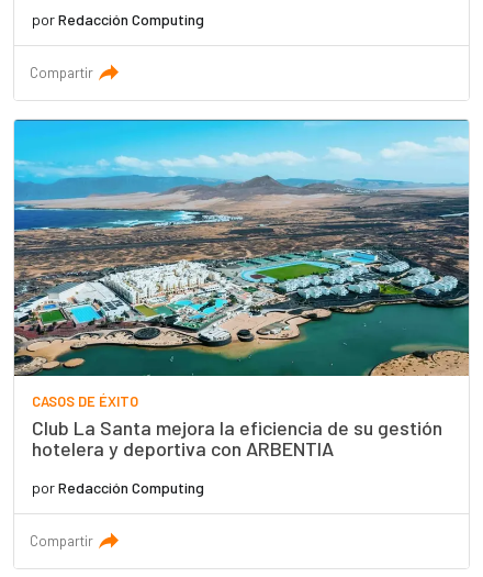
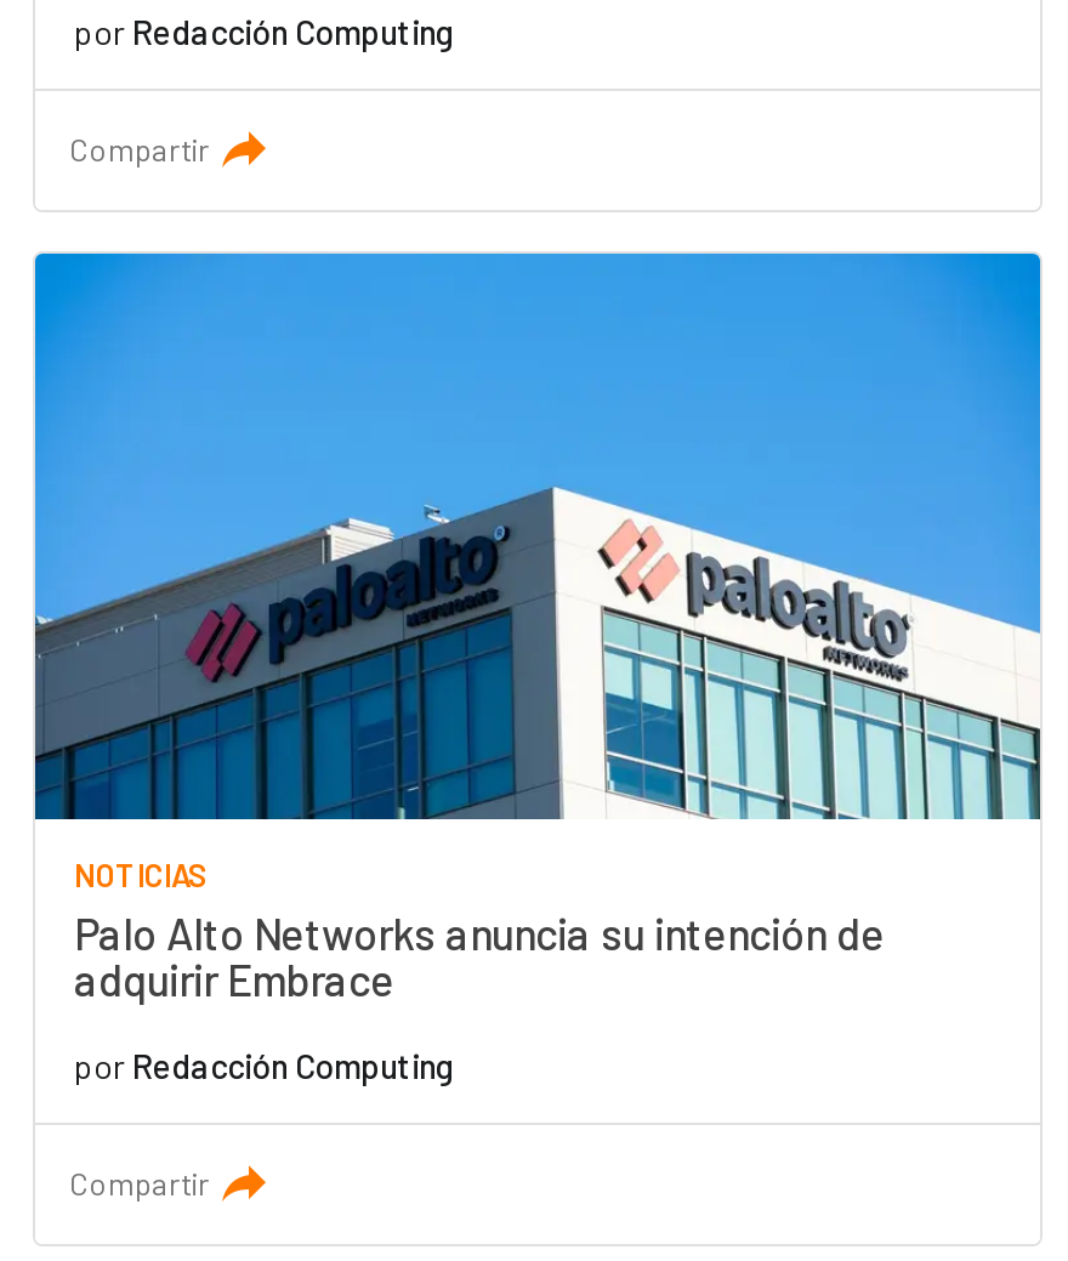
[13,120,470,461] [image] | CASOS DE ÉXITO | Club La Santa mejora la eficiencia de su gestión | hotelera y deportiva con ARBENTIA -> [33,254,1043,1007] [image] | NOTICIAS | Palo Alto Networks anuncia su intención de | adquirir Embrace

